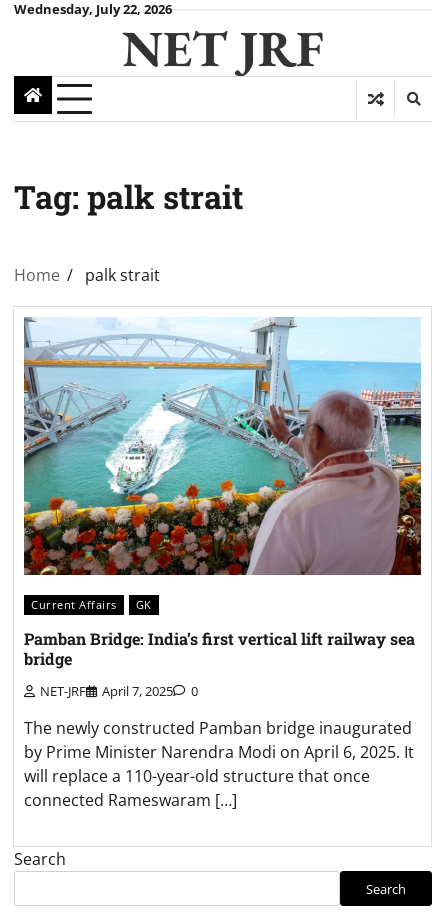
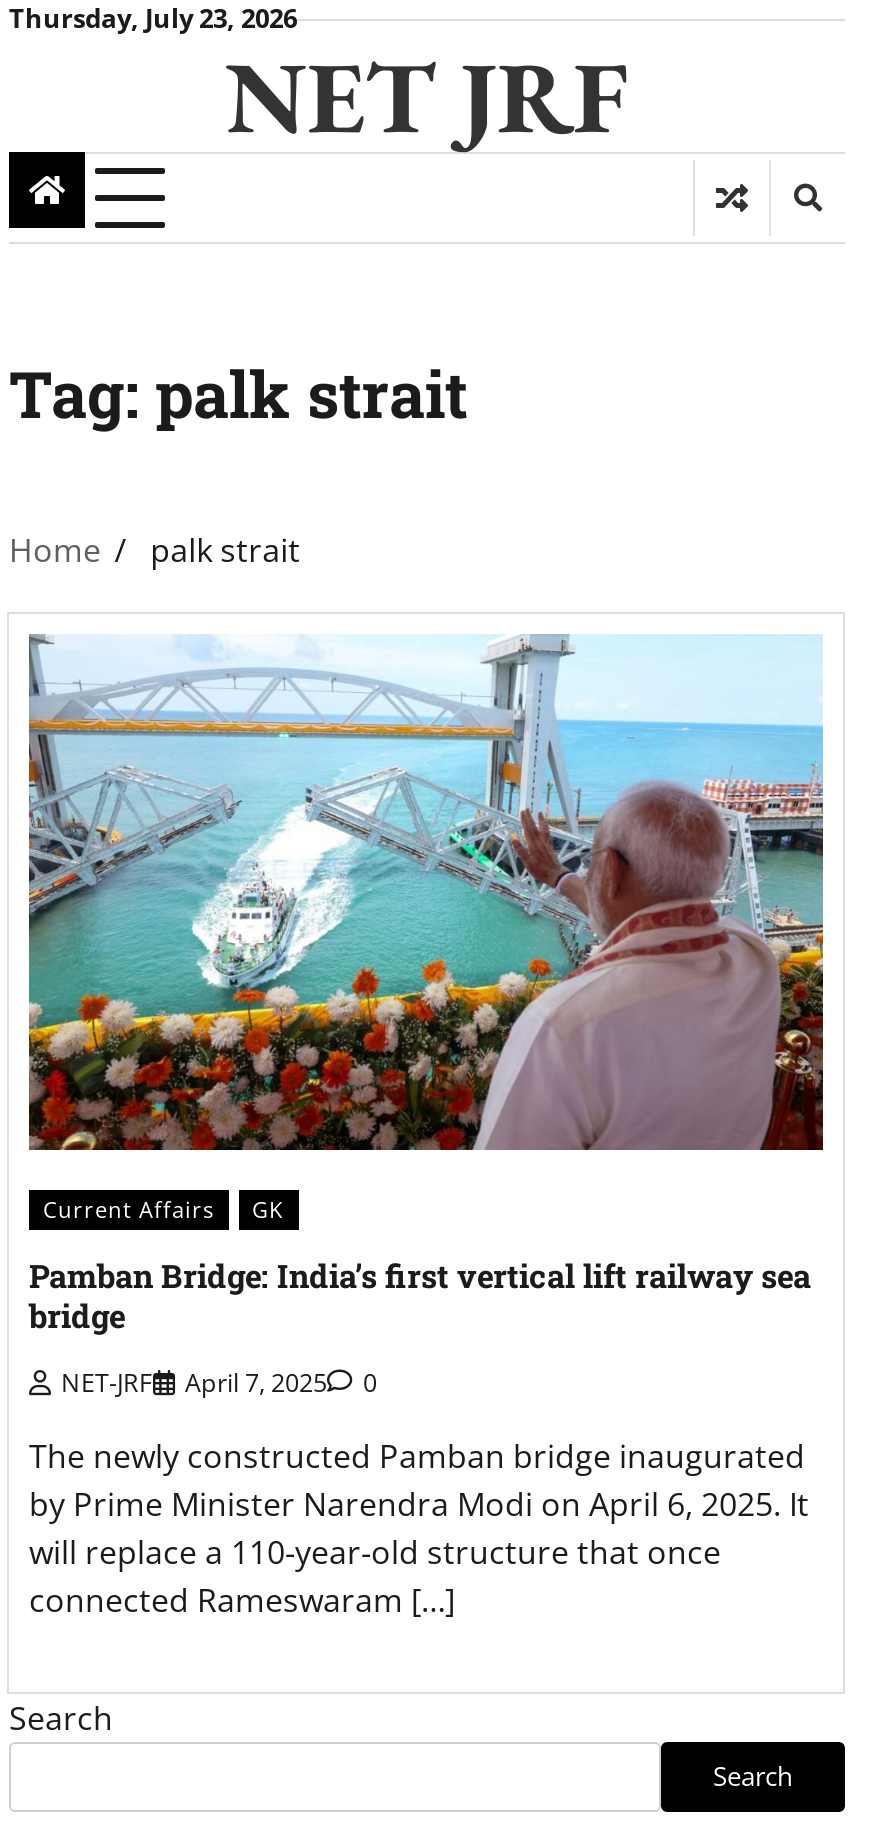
[14,0,172,18] Wednesday, July 22, 2026 -> [9,0,297,36] Thursday, July 23, 2026

